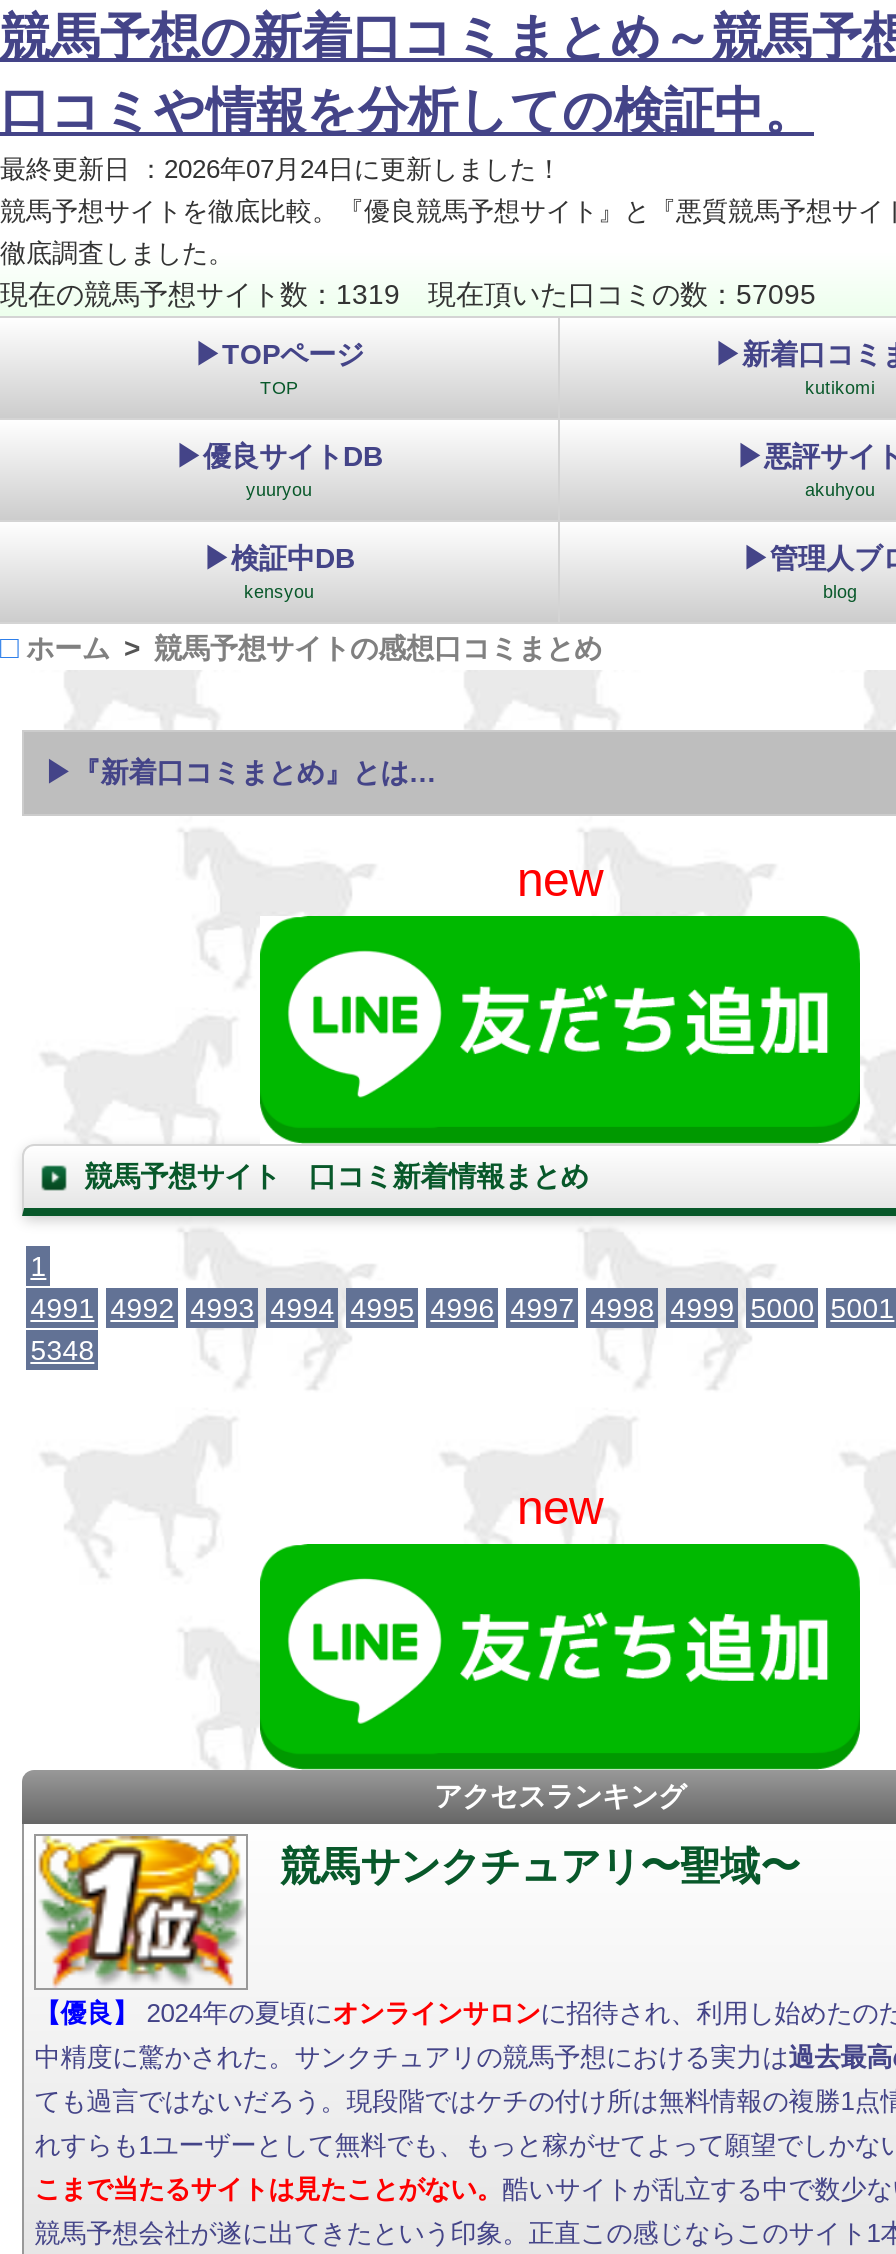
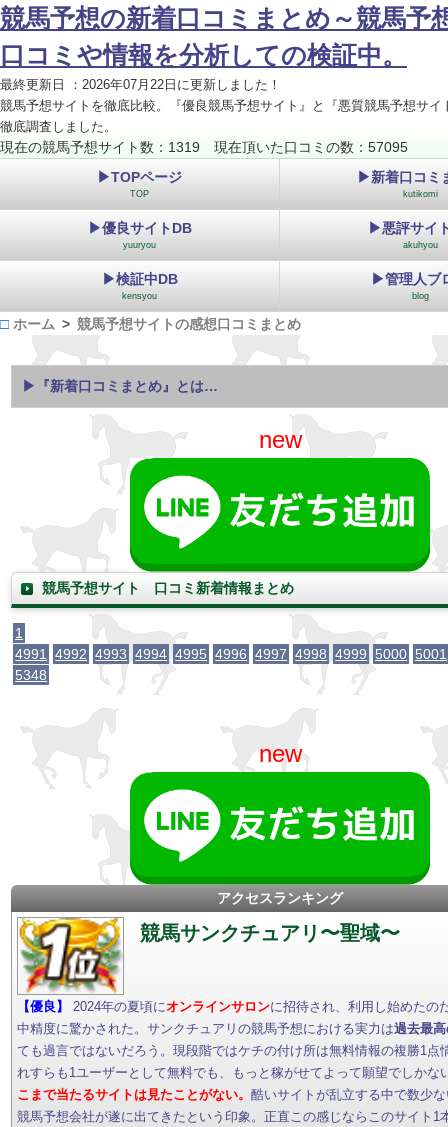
[0,154,562,184] 最終更新日 ：2026年07月24日に更新しました！ -> [0,77,281,92] 最終更新日 ：2026年07月22日に更新しました！

